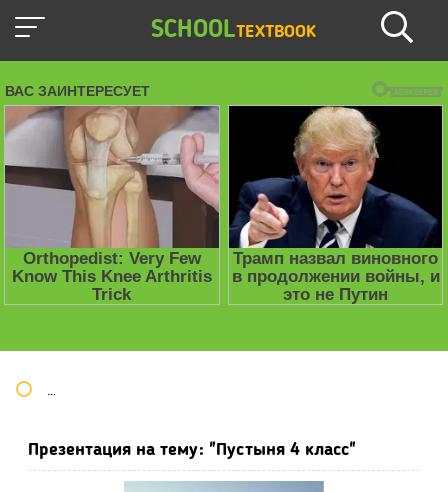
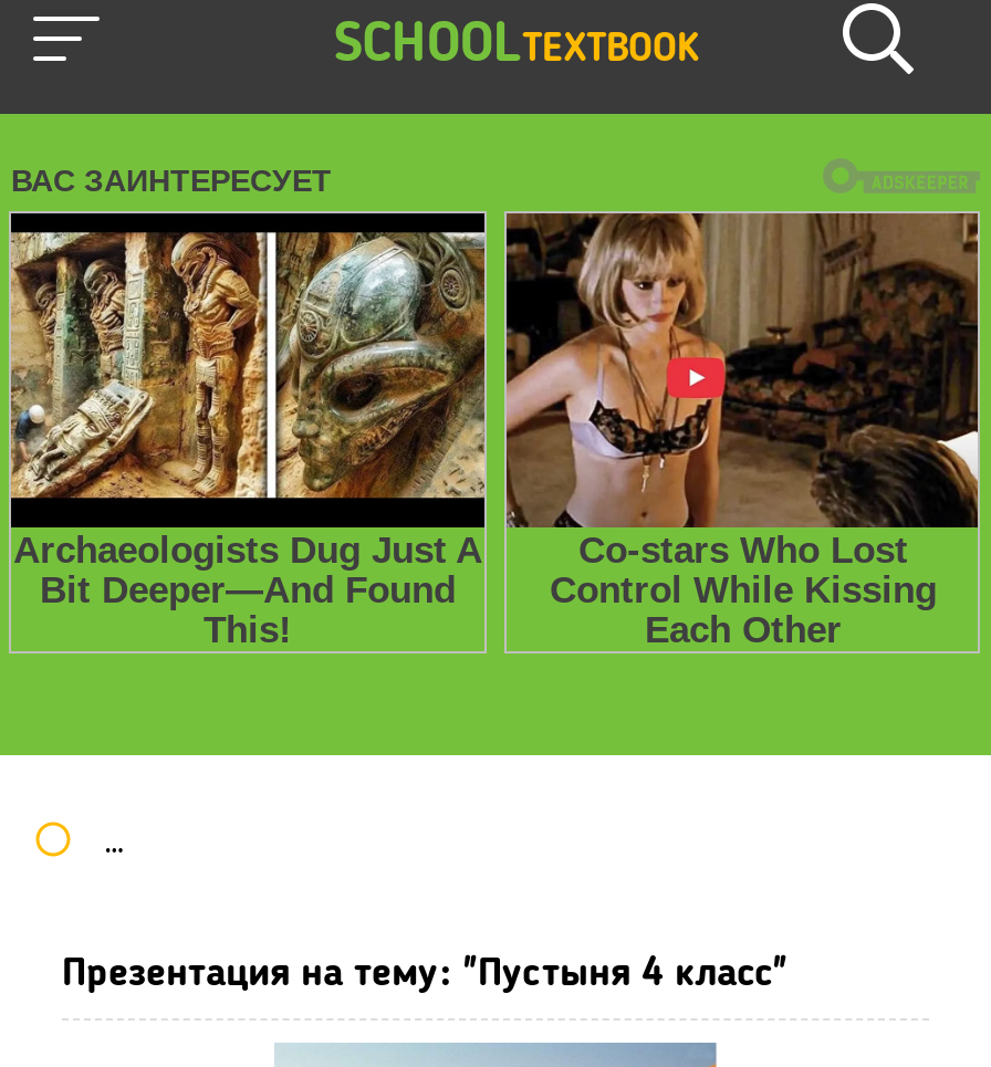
[4,105,220,296] [image] -> [9,211,487,634] [image]
[228,105,443,305] [image] -> [504,211,980,649] [image]

